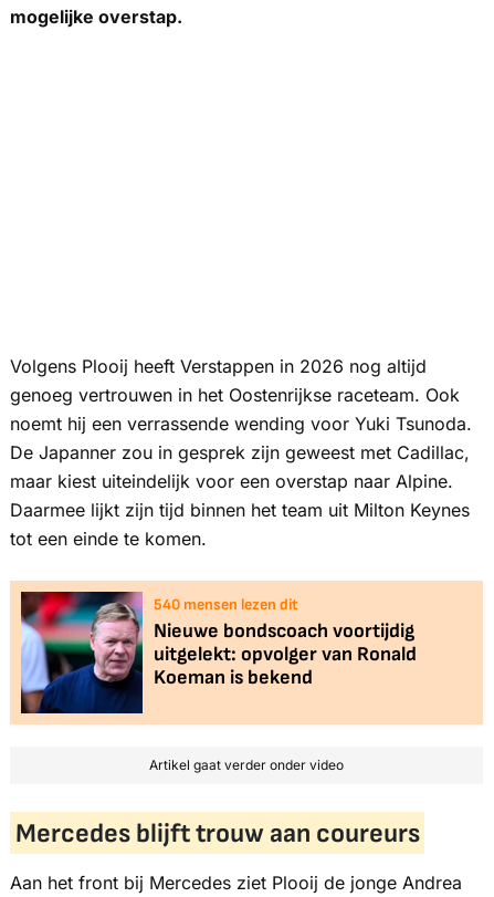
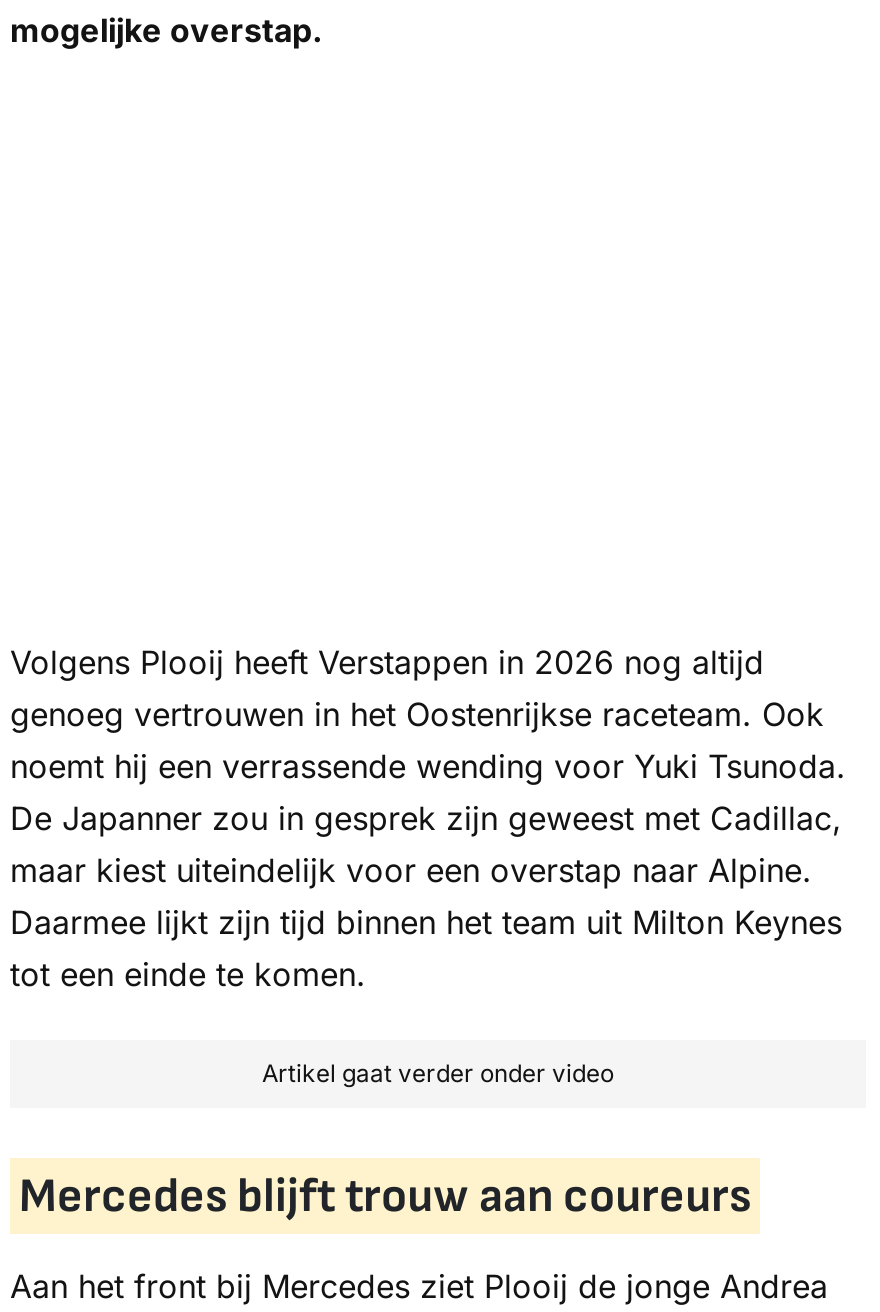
[10,581,483,724] [image] | 540 mensen lezen dit | Nieuwe bondscoach voortijdig | uitgelekt: opvolger van Ronald | Koeman is bekend -> none

